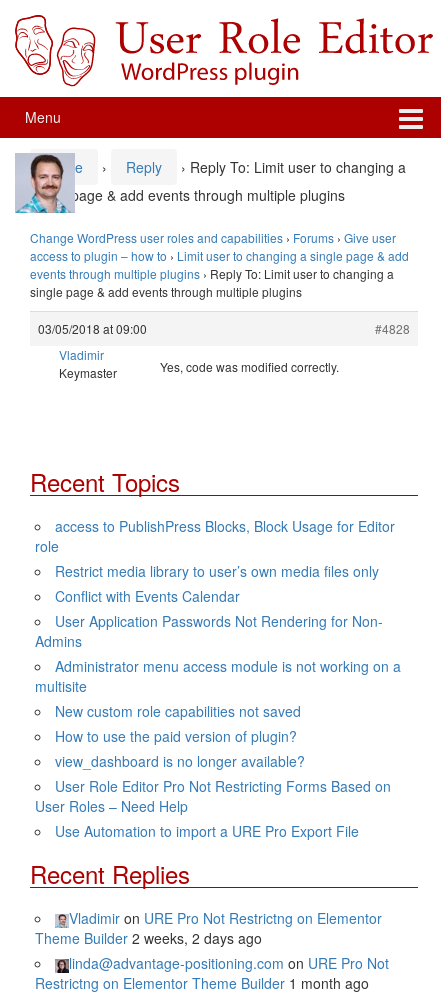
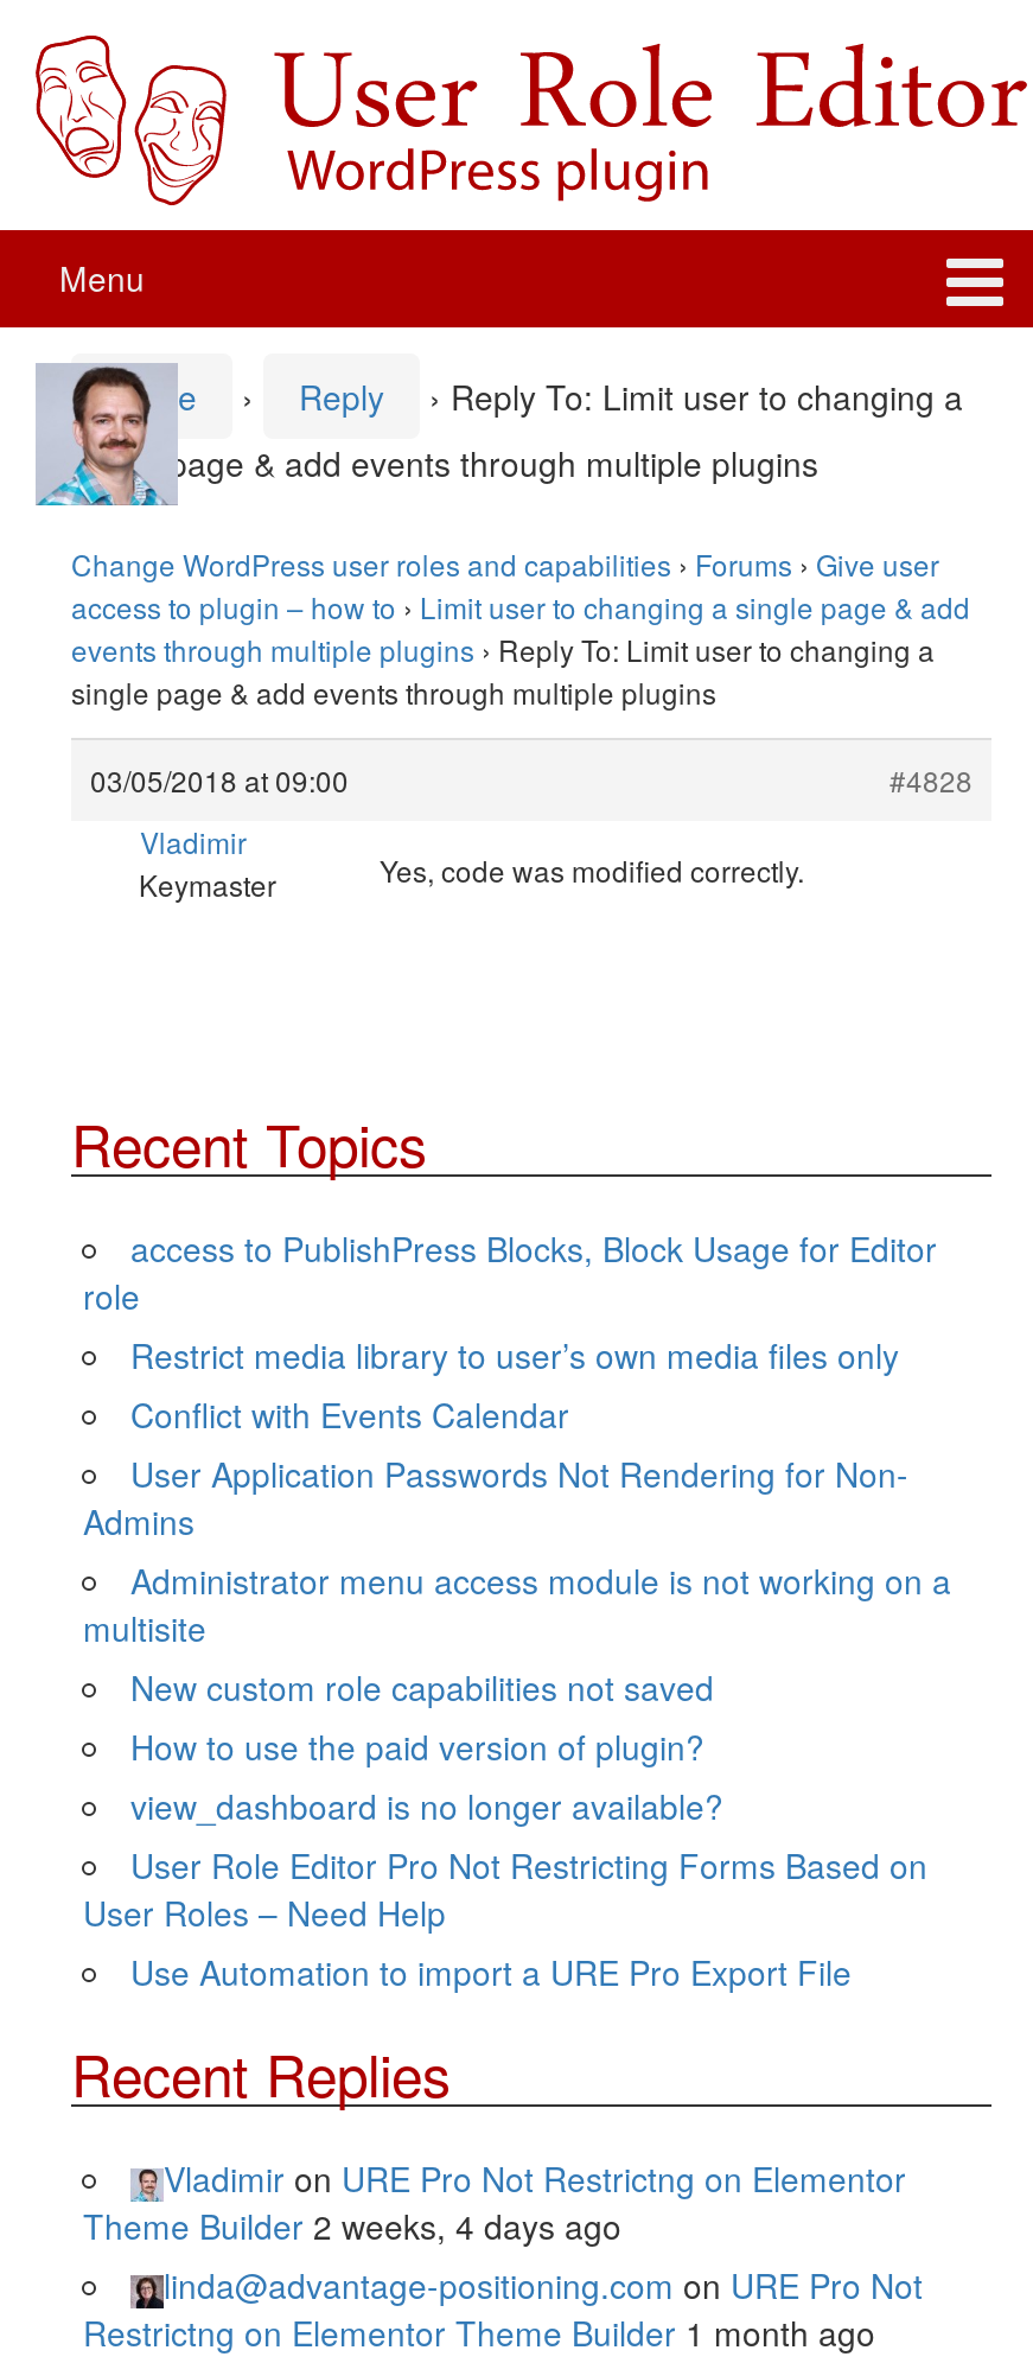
[35,928,262,948] Theme Builder 2 weeks, 2 days ago -> [83,2203,621,2250] Theme Builder 2 weeks, 4 days ago

